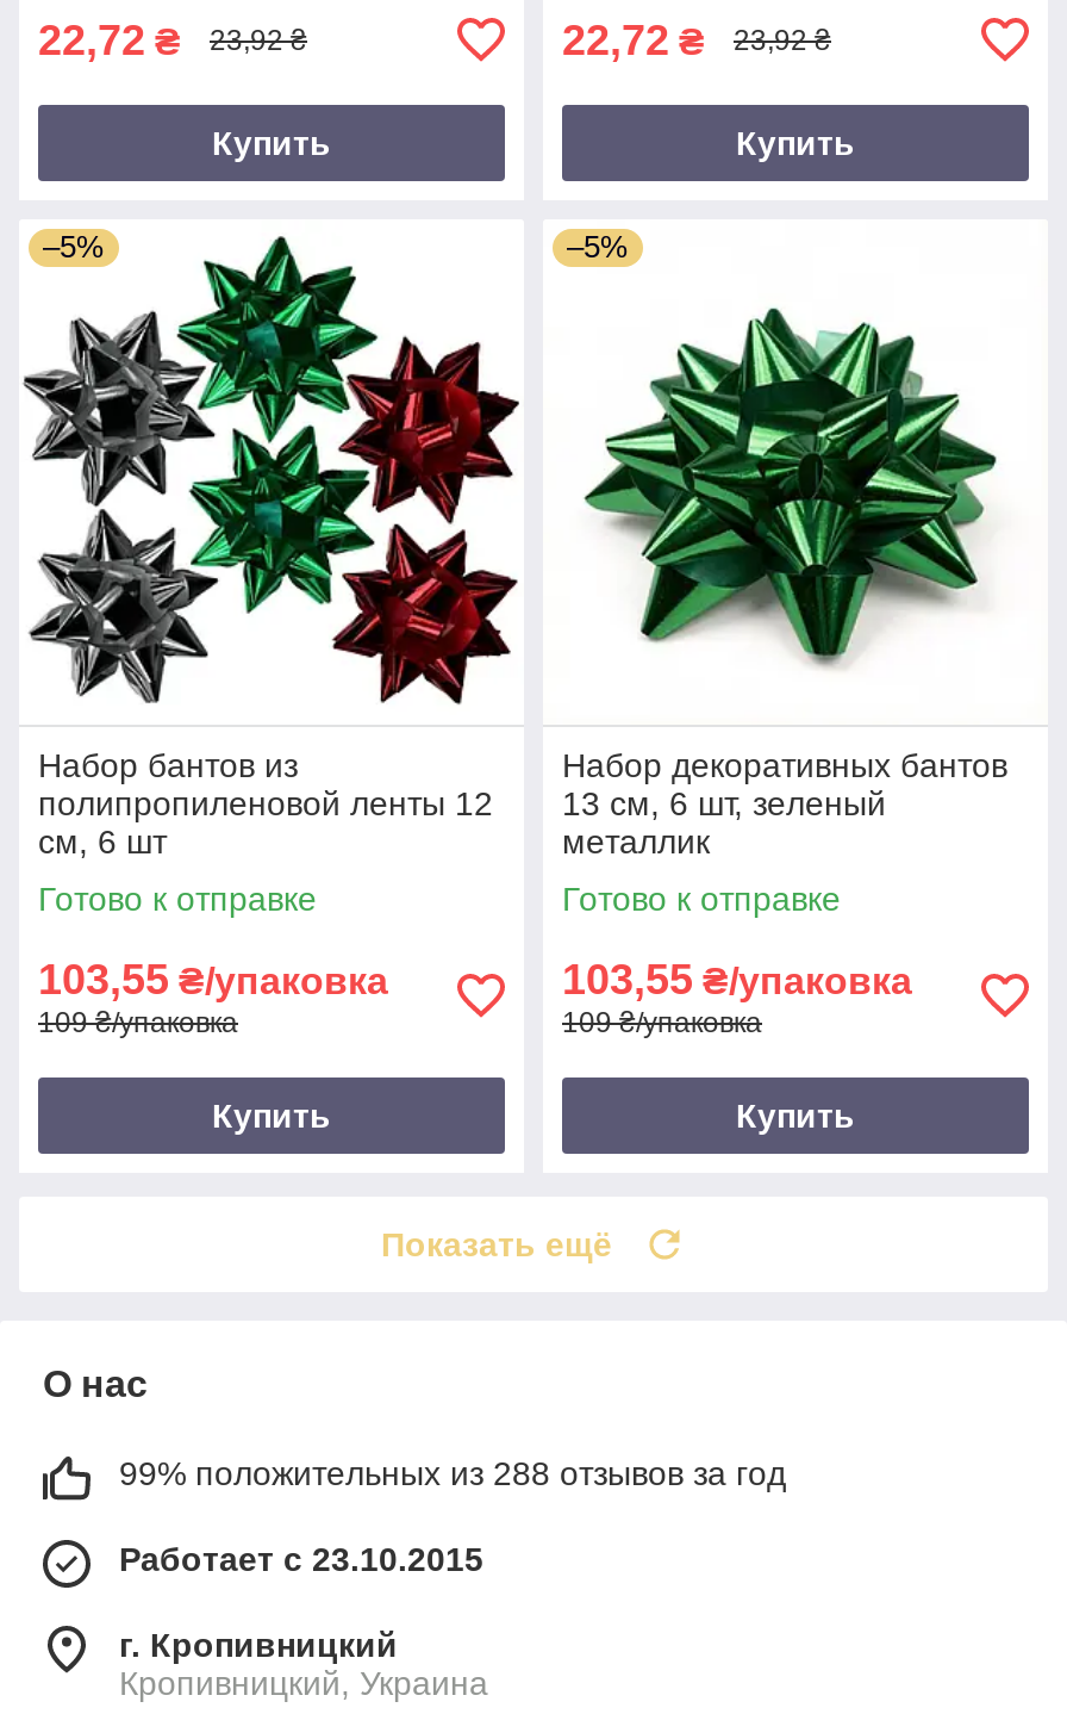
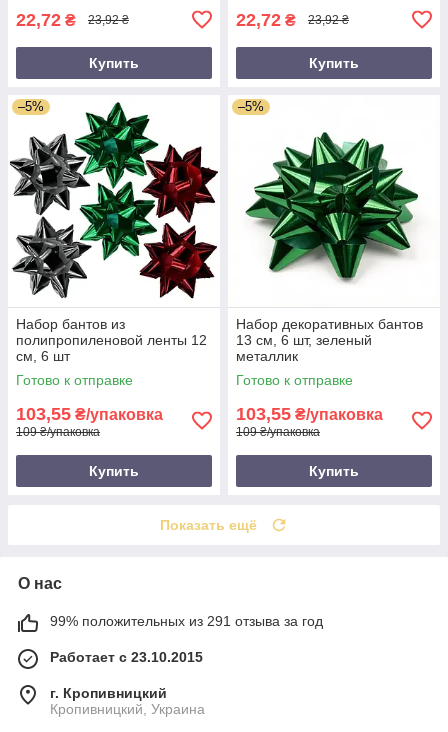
[119,1454,786,1492] 99% положительных из 288 отзывов за год -> [50,613,323,629] 99% положительных из 291 отзыва за год

